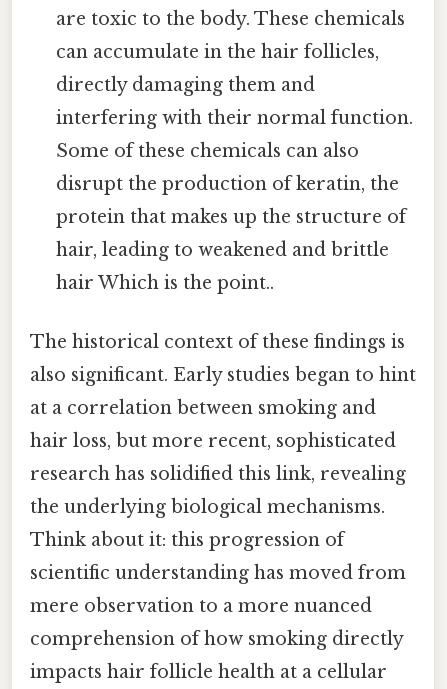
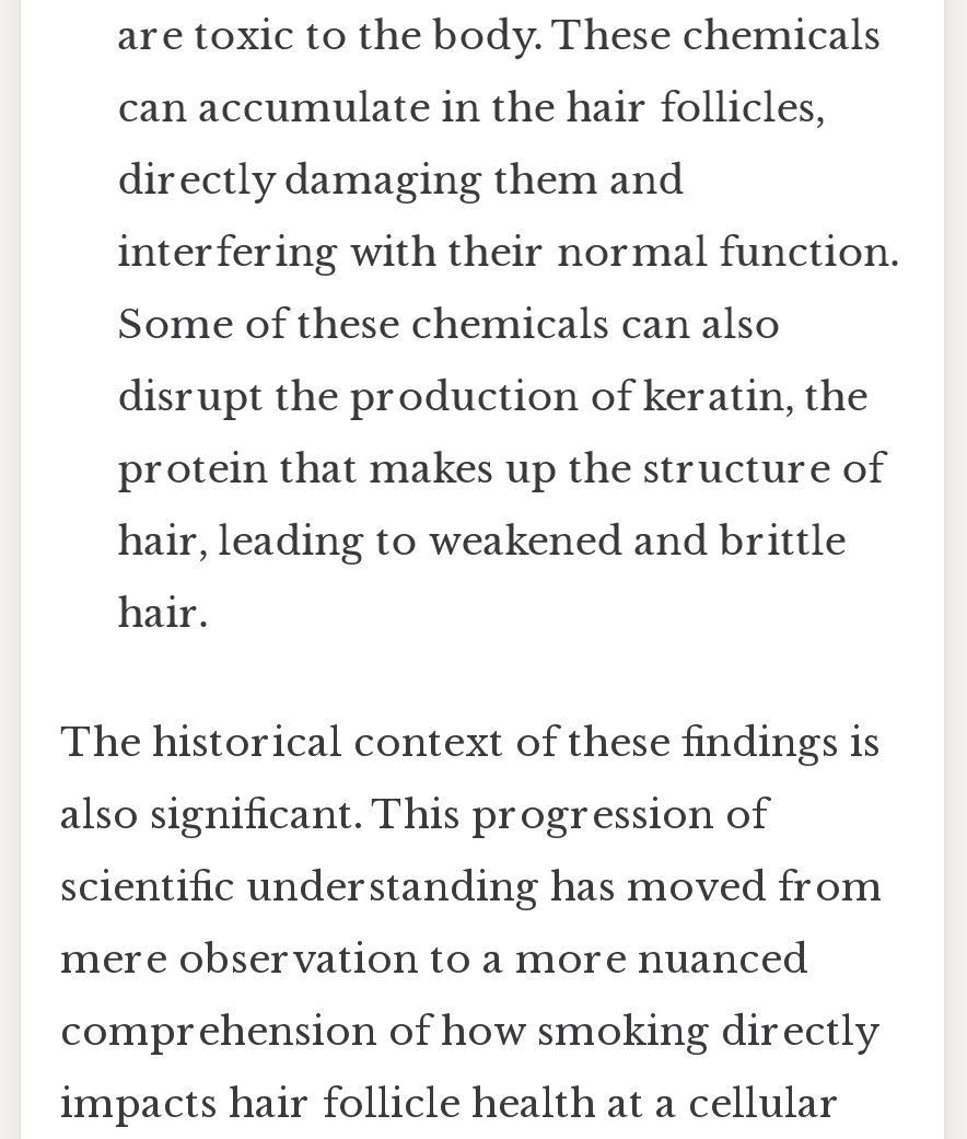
[56,272,274,294] hair Which is the point.. -> [117,589,207,637] hair.
[30,364,416,551] also significant. Early studies began to hint | at a correlation between smoking and | hair loss, but more recent, sophisticated | research has solidified this link, revealing | the underlying biological mechanisms. | Think about it: this progression of -> [60,791,767,839] also significant. This progression of

